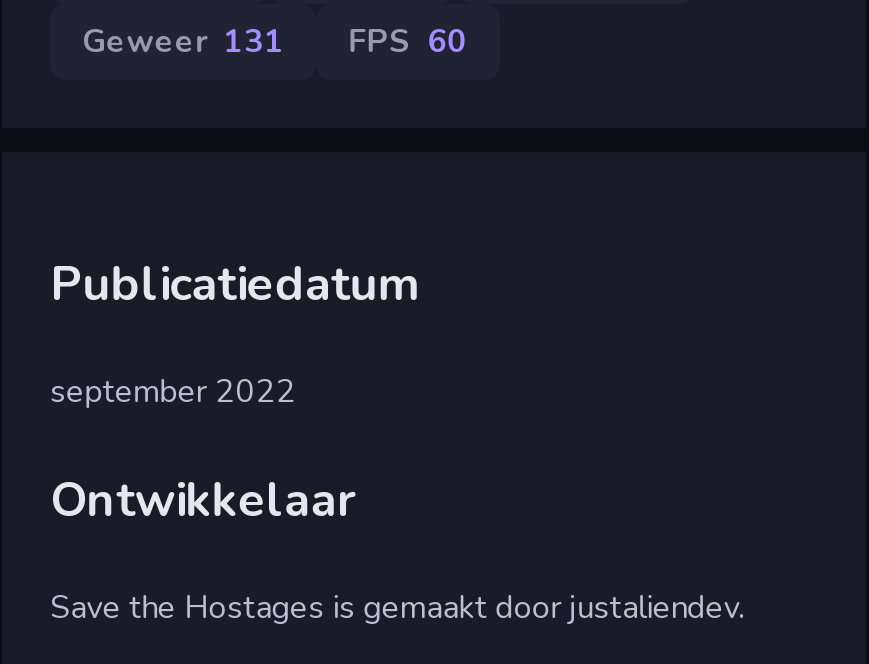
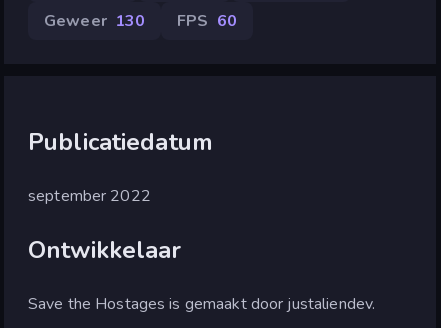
[82,20,468,64] Geweer 131 FPS 60 -> [44,10,237,32] Geweer 130 FPS 60

